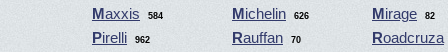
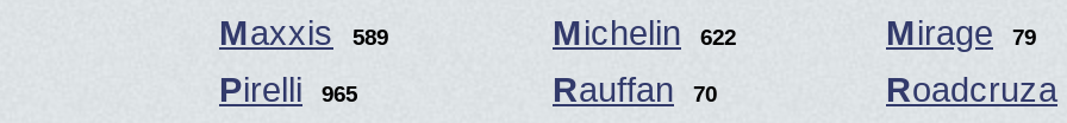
[105,6,163,22] Maxxis 584 -> [250,14,388,52] Maxxis 589
[245,6,309,22] Michelin 626 -> [584,14,736,52] Michelin 622
[385,6,435,22] Mirage 82 -> [917,14,1036,52] Mirage 79
[102,30,150,46] Pirelli 962 -> [243,71,357,109] Pirelli 965

